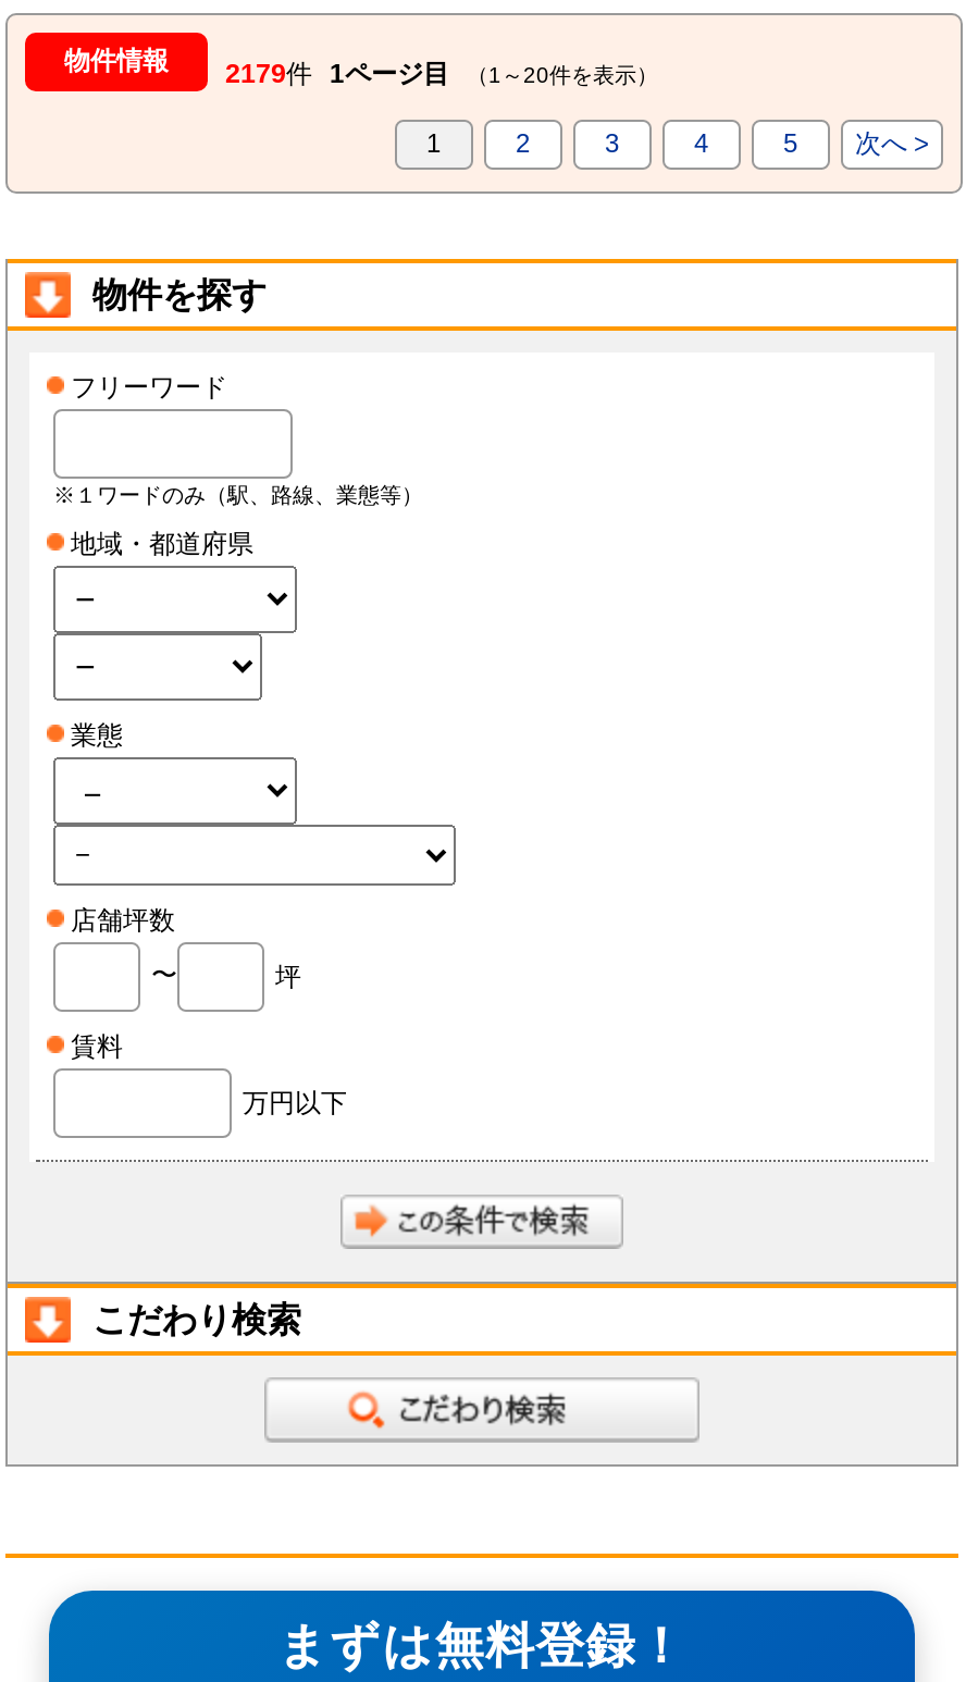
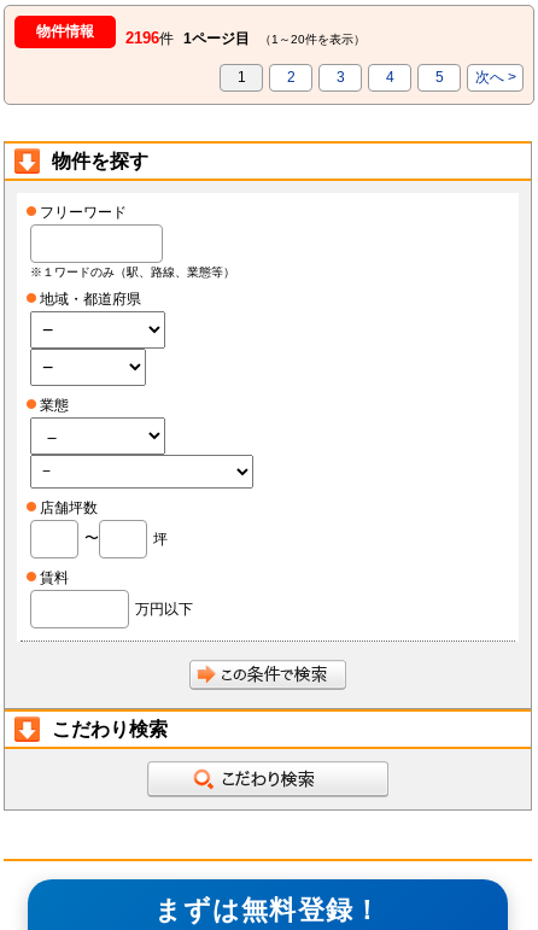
[64,47,658,90] 物件情報 2179件 1ページ目 （1～20件を表示） -> [36,24,366,48] 物件情報 2196件 1ページ目 （1～20件を表示）

